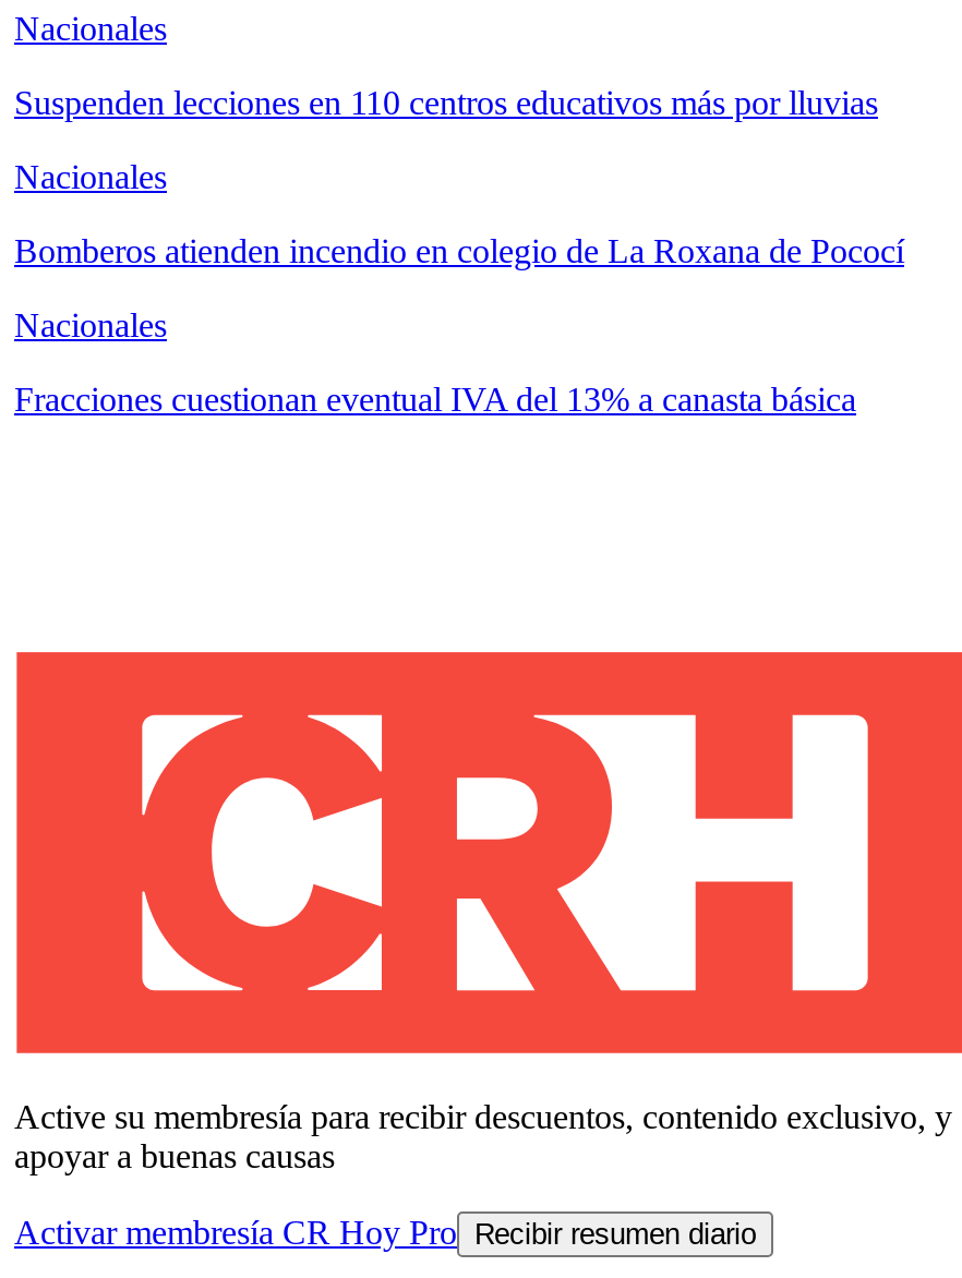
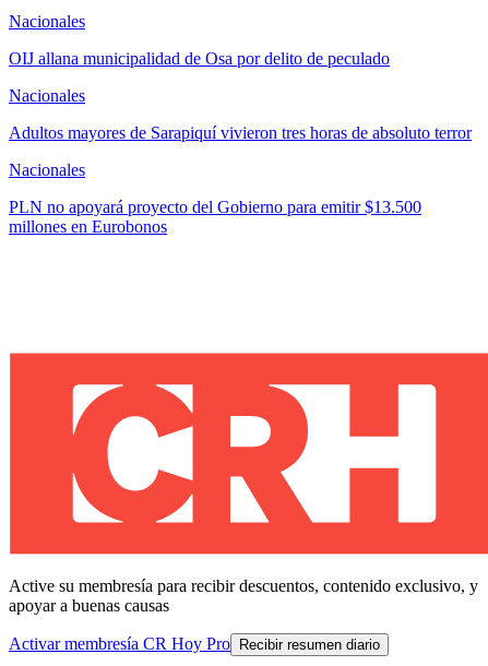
[14,84,878,121] Suspenden lecciones en 110 centros educativos más por lluvias -> [9,49,390,68] OIJ allana municipalidad de Osa por delito de peculado
[14,233,904,270] Bomberos atienden incendio en colegio de La Roxana de Pococí -> [9,124,472,142] Adultos mayores de Sarapiquí vivieron tres horas de absoluto terror
[14,381,856,418] Fracciones cuestionan eventual IVA del 13% a canasta básica -> [9,198,421,236] PLN no apoyará proyecto del Gobierno para emitir $13.500 | millones en Eurobonos

